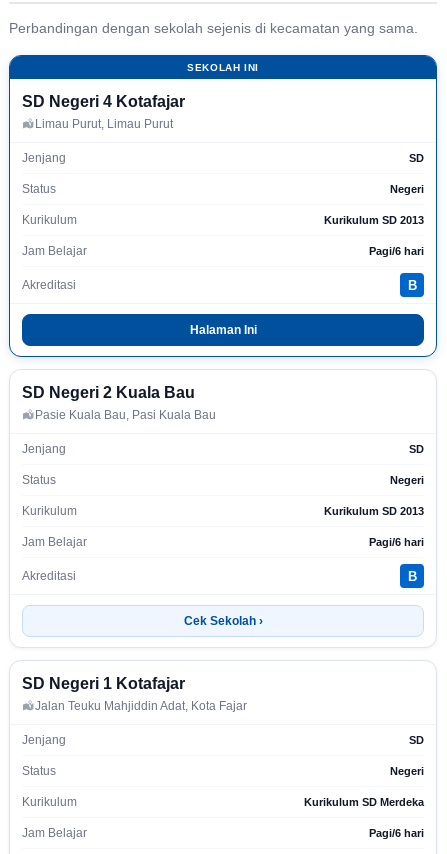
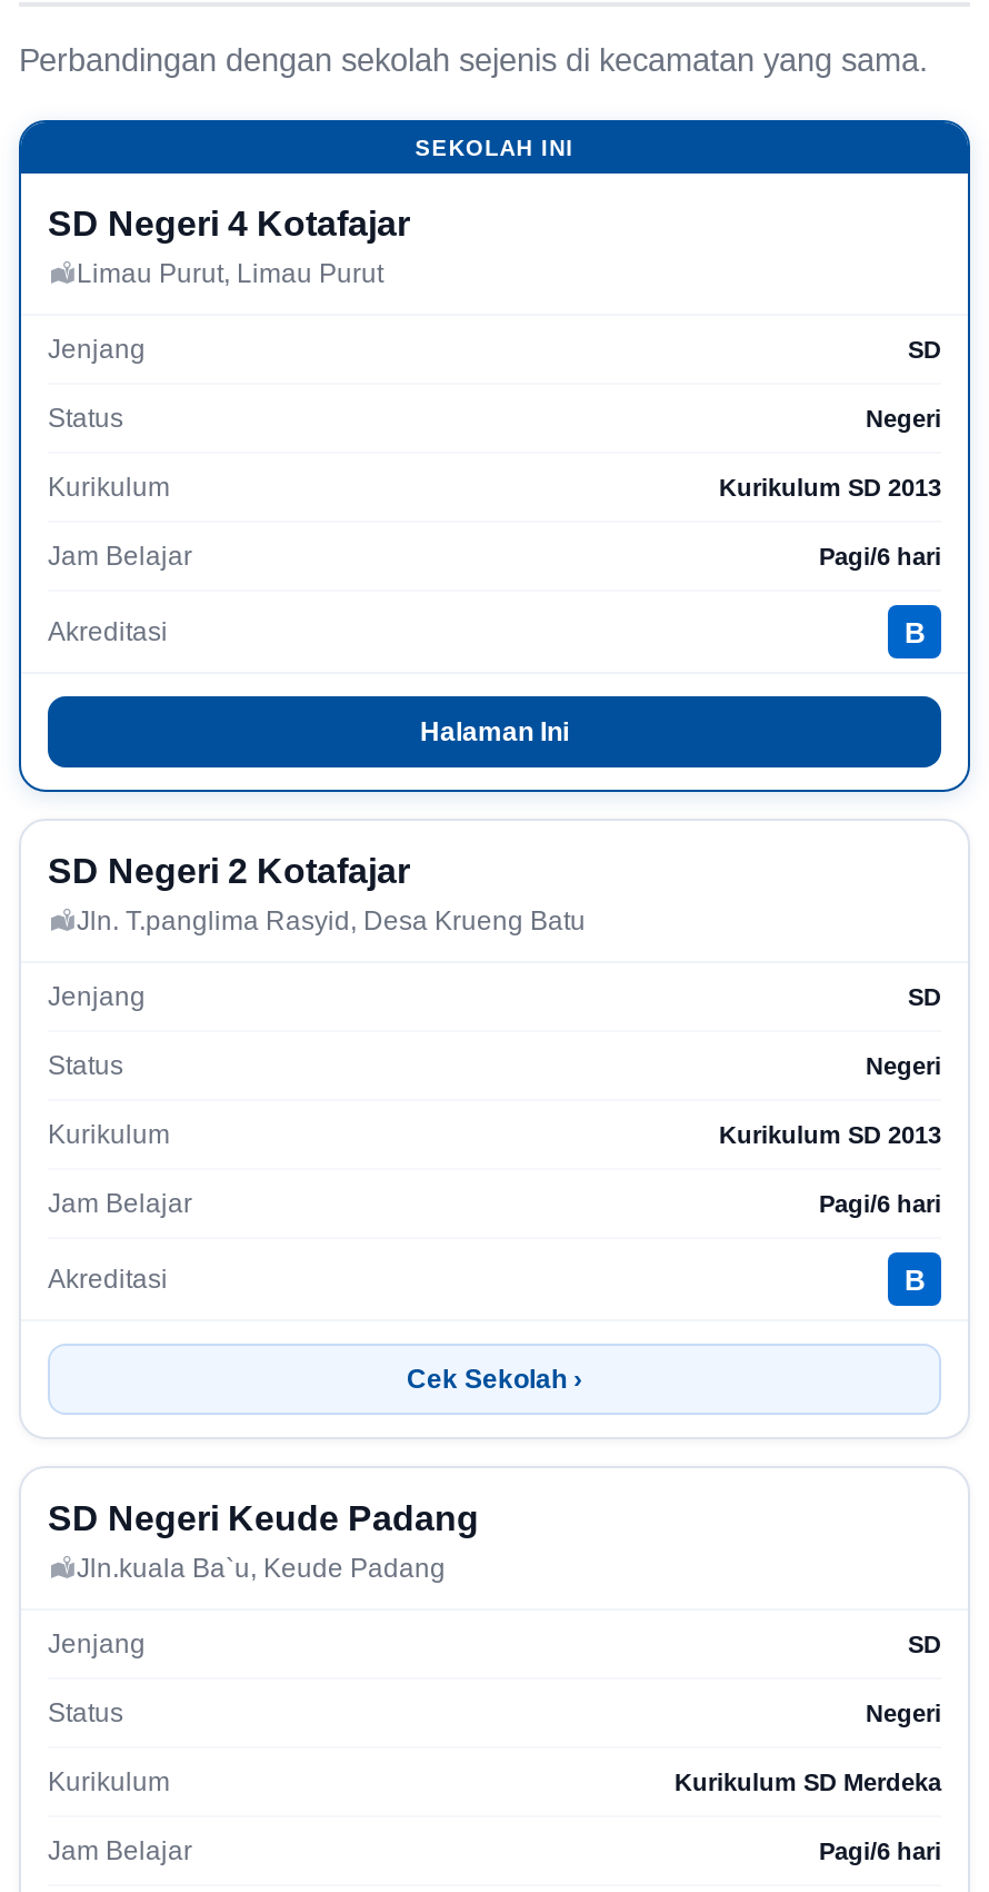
[22,384,216,422] SD Negeri 2 Kuala Bau | Pasie Kuala Bau, Pasi Kuala Bau -> [48,853,586,937] SD Negeri 2 Kotafajar | Jln. T.panglima Rasyid, Desa Krueng Batu
[22,675,247,713] SD Negeri 1 Kotafajar | Jalan Teuku Mahjiddin Adat, Kota Fajar -> [48,1500,479,1585] SD Negeri Keude Padang | Jln.kuala Ba`u, Keude Padang

